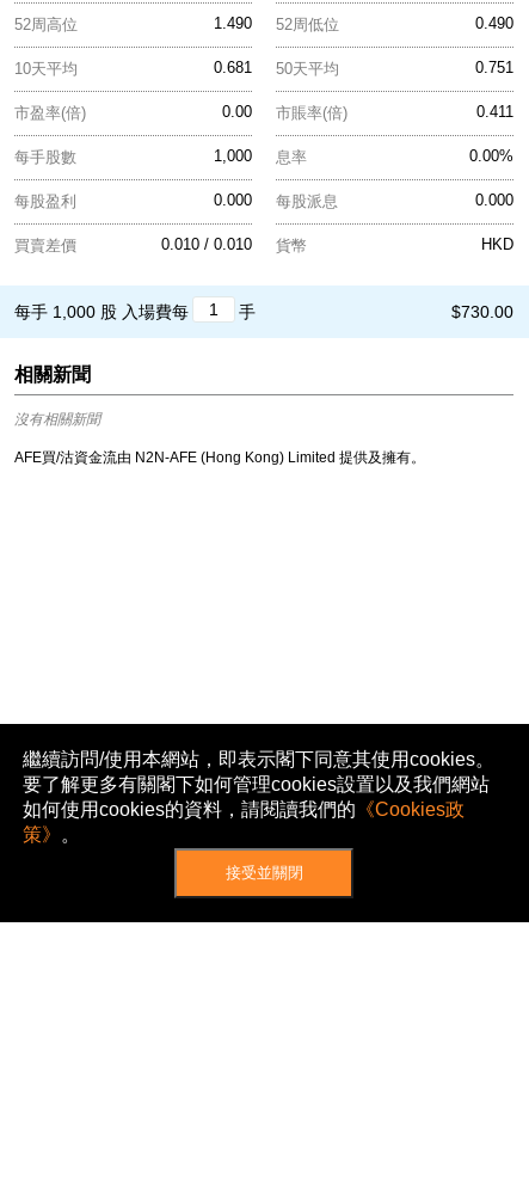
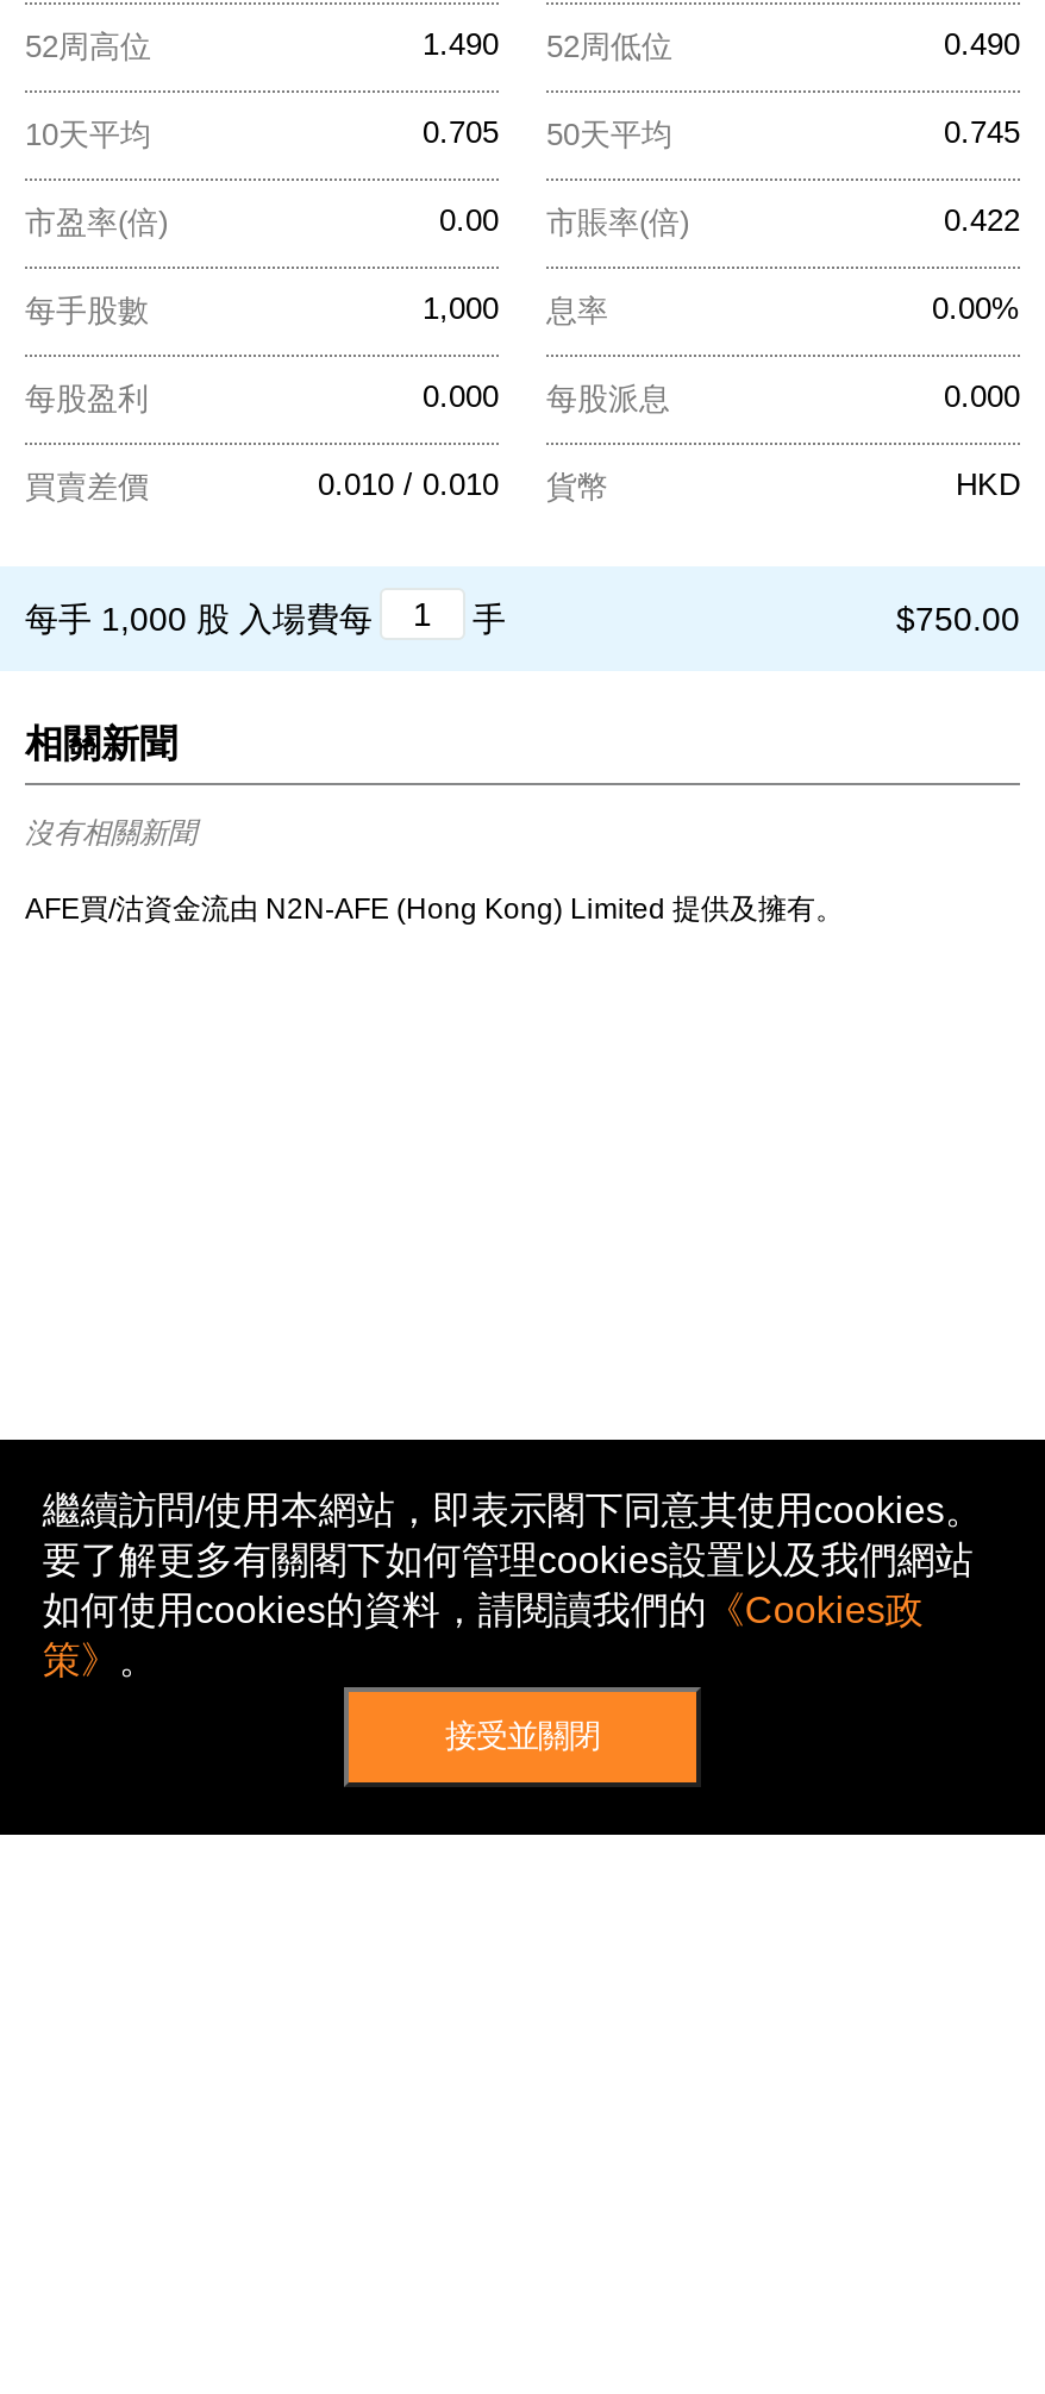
[214,59,339,78] 0.681 50天平均 -> [423,114,672,152] 0.705 50天平均
[475,59,513,76] 0.751 -> [944,114,1020,150] 0.745
[476,103,513,121] 0.411 -> [944,202,1020,238] 0.422
[451,302,513,321] $730.00 -> [896,600,1020,638] $750.00

